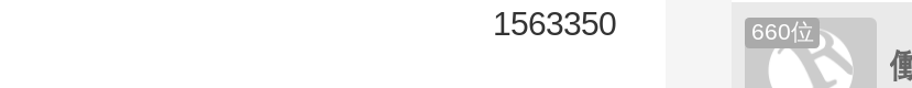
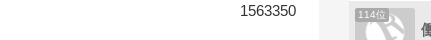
[751,20,813,45] 660位 -> [358,9,386,20] 114位

